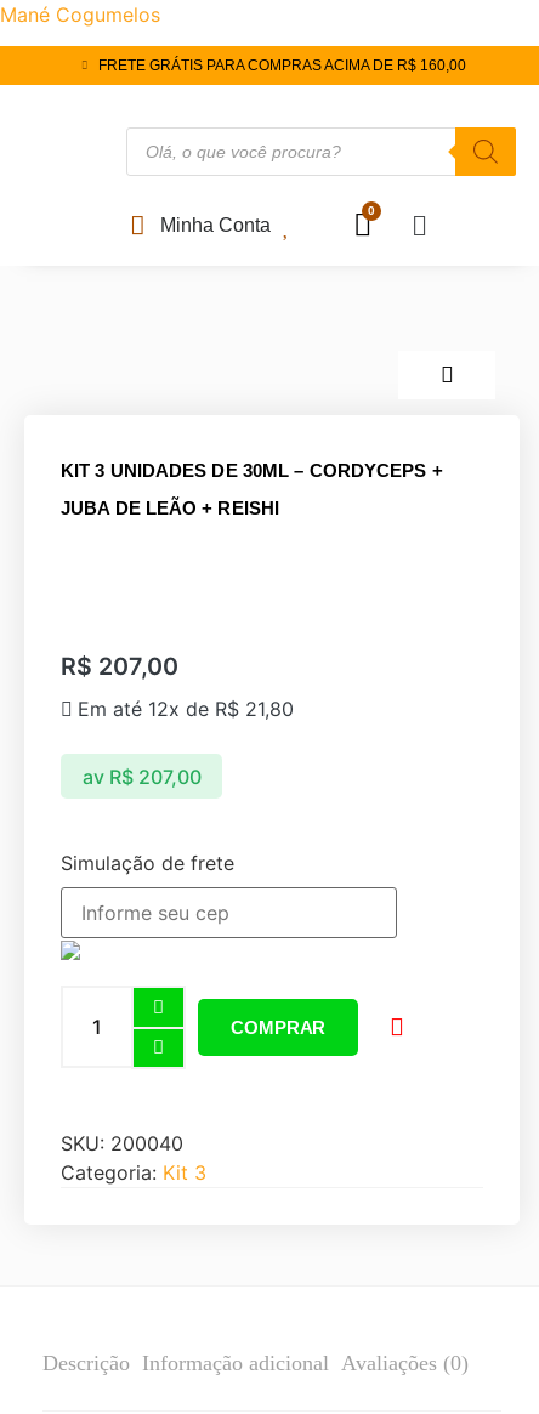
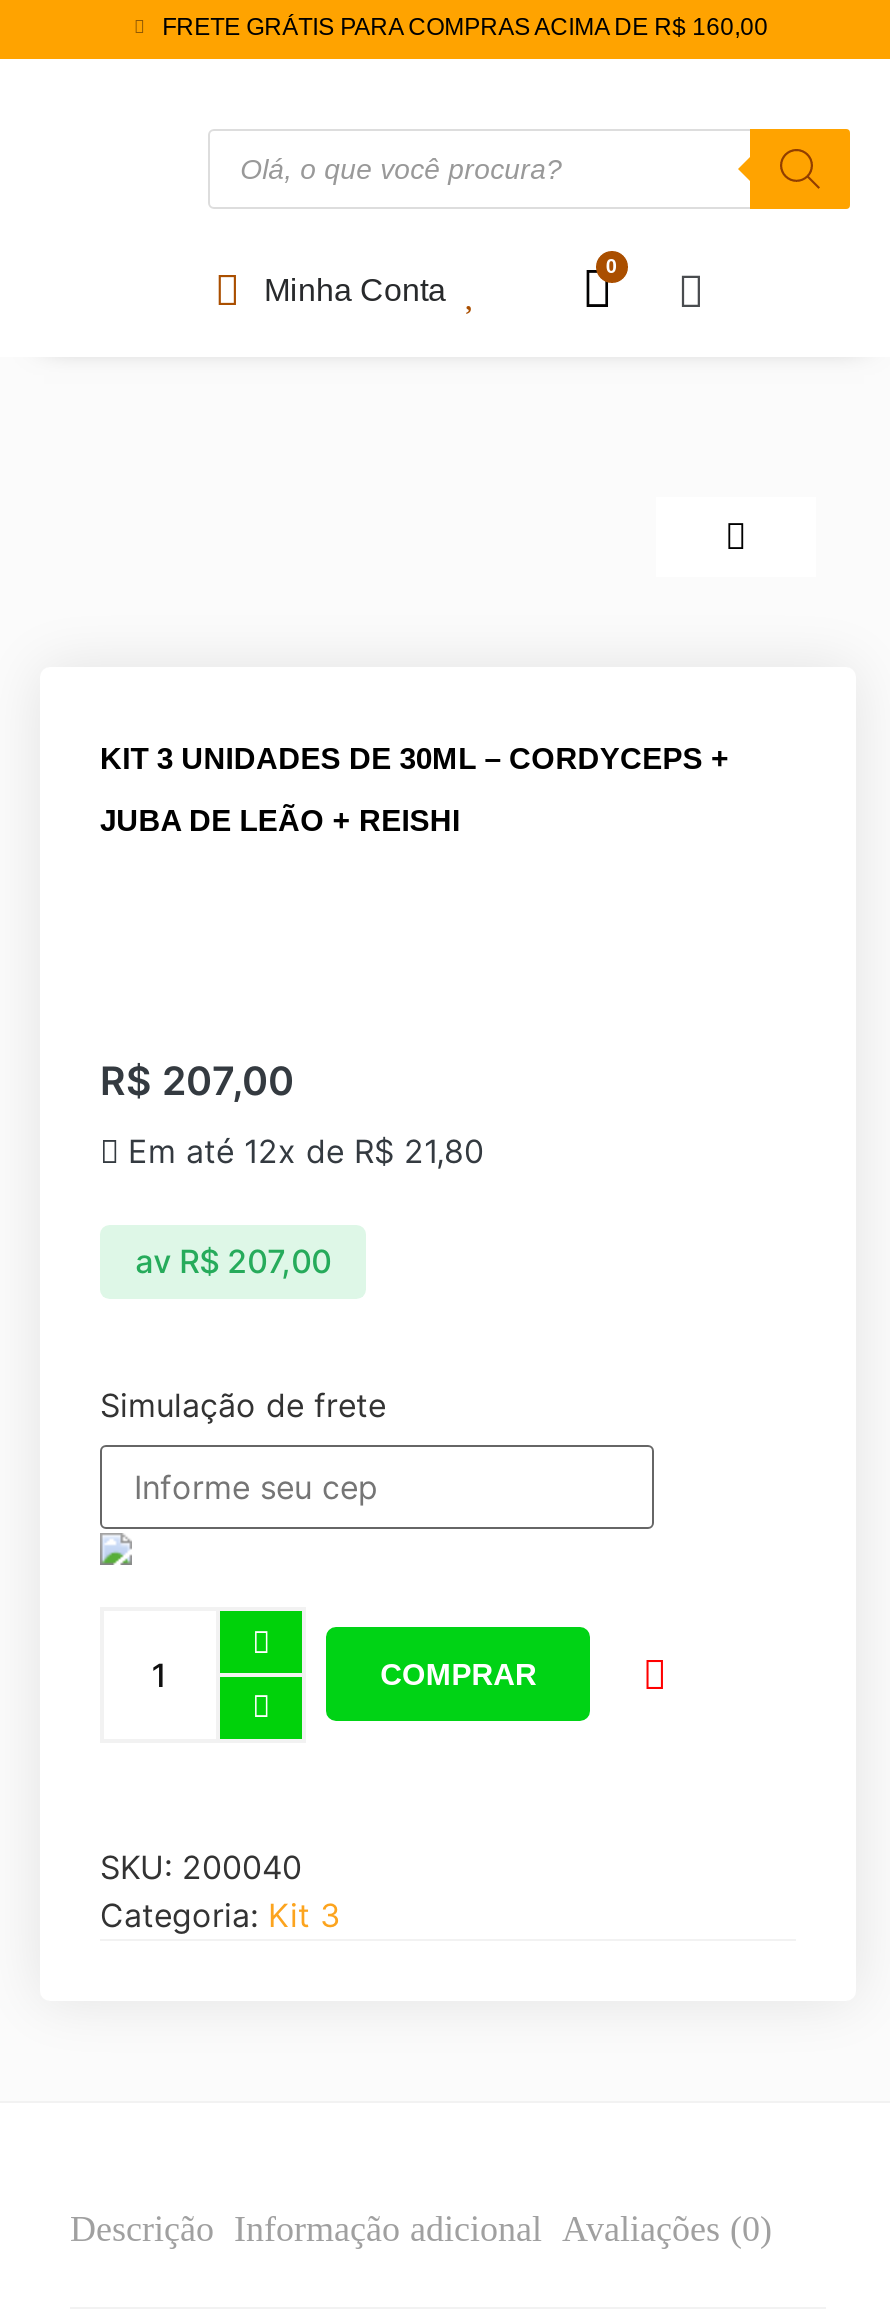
[0,2,160,27] Mané Cogumelos -> none
moved [98,58,466,236] -> [162,13,768,307]: FRETE GRÁTIS PARA COMPRAS ACIMA DE R$ 160,00 | Minha Conta

